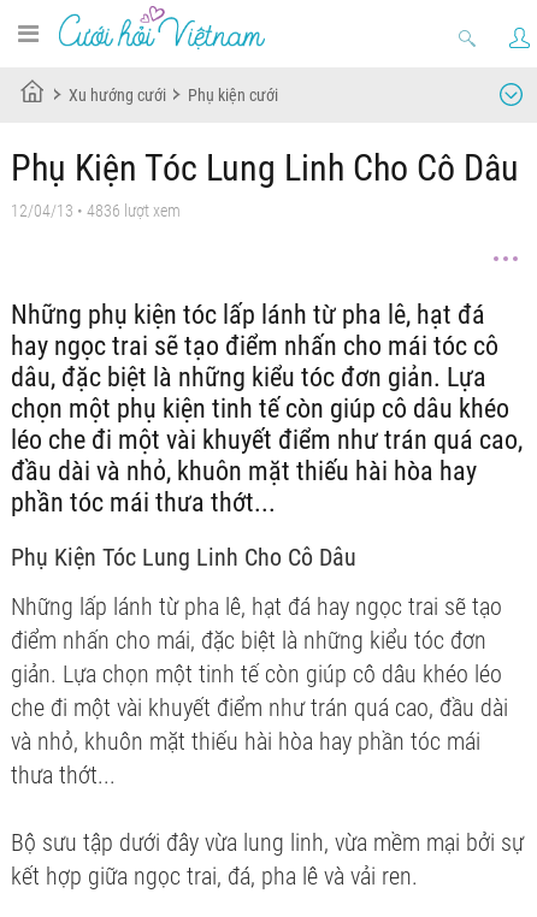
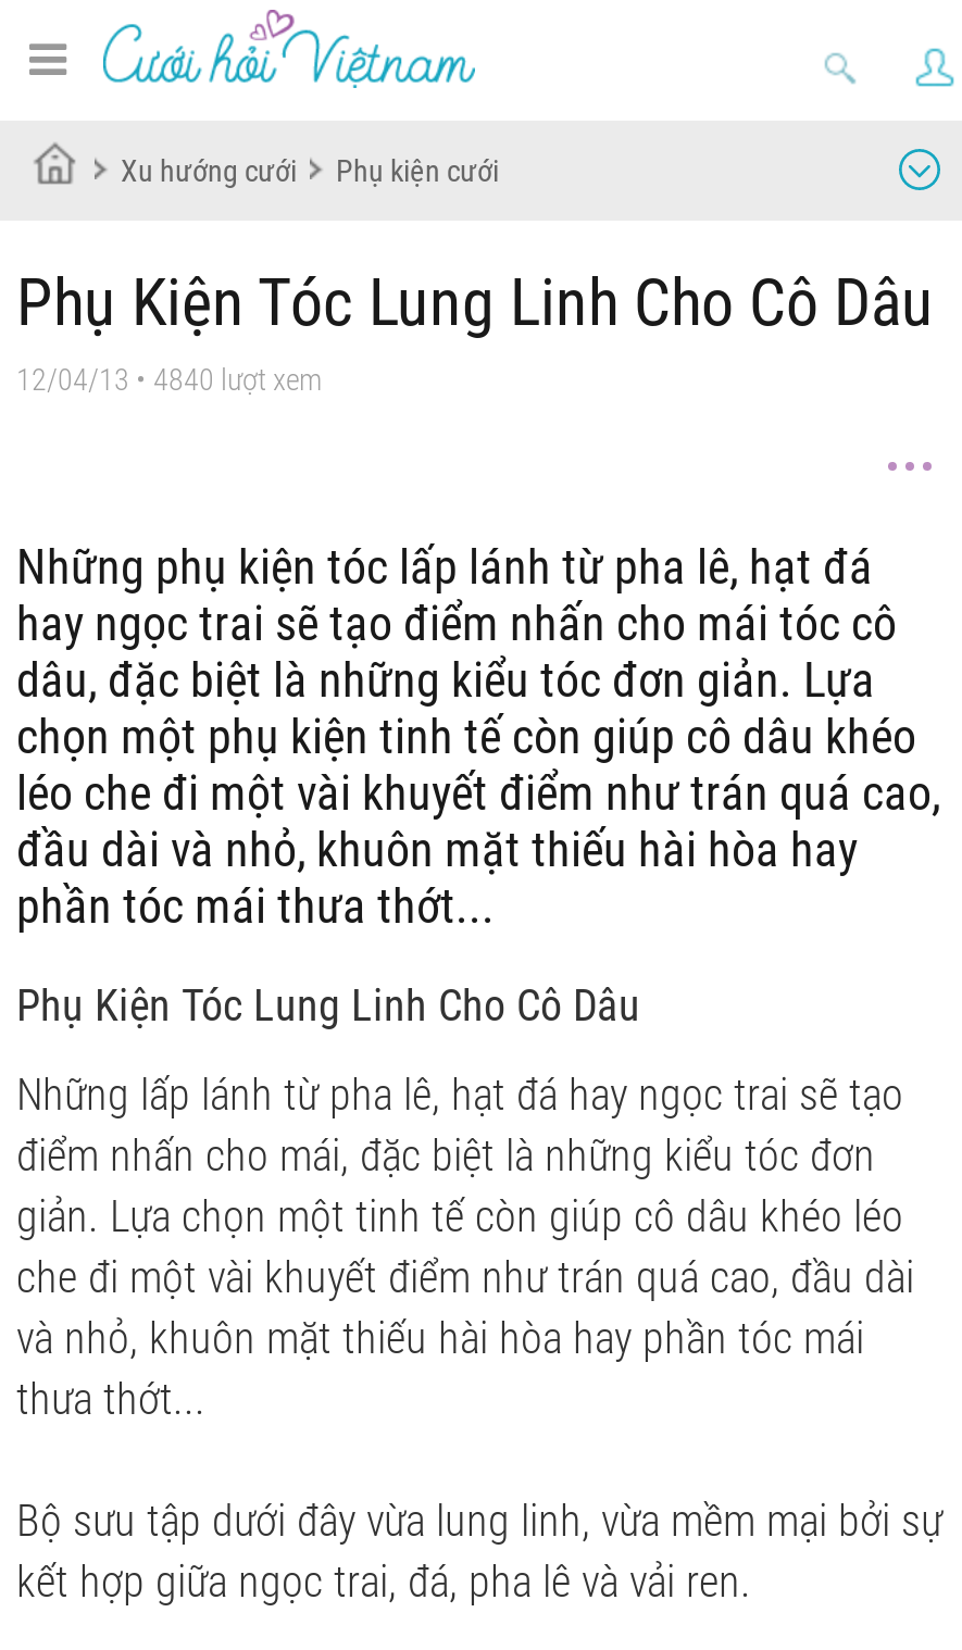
[11,201,181,220] 12/04/13 • 4836 lượt xem -> [16,362,323,397] 12/04/13 • 4840 lượt xem

